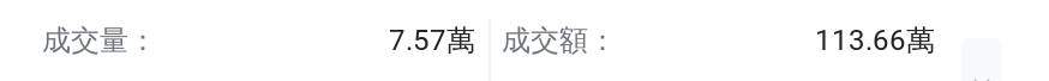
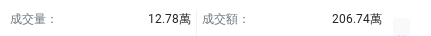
[389,23,617,56] 7.57萬 成交額： -> [147,12,249,26] 12.78萬 成交額：
[815,23,935,56] 113.66萬 -> [332,12,382,26] 206.74萬

